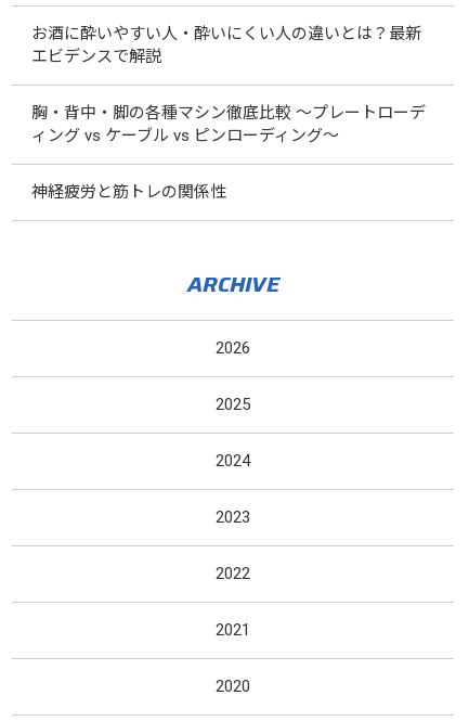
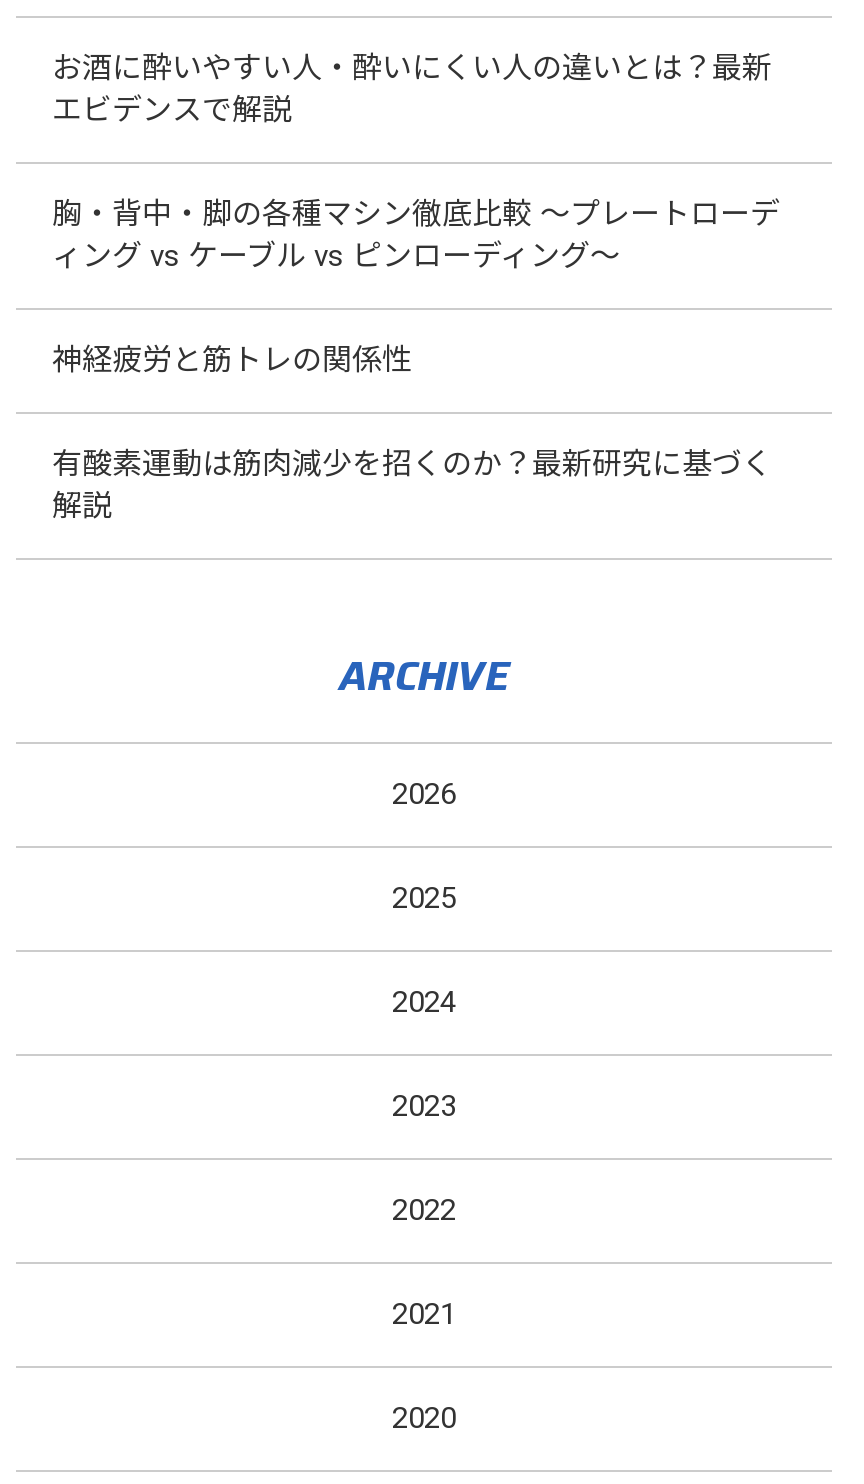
none -> [52,446,772,524] 有酸素運動は筋肉減少を招くのか？最新研究に基づく | 解説

